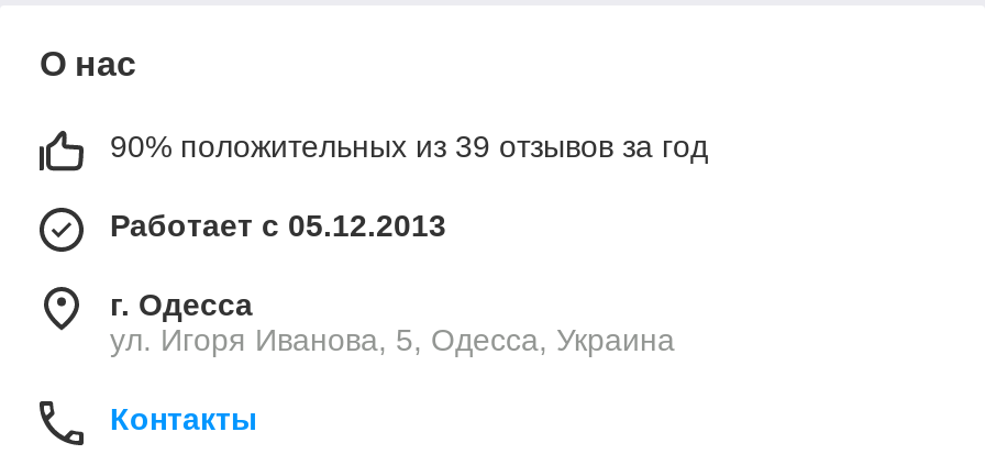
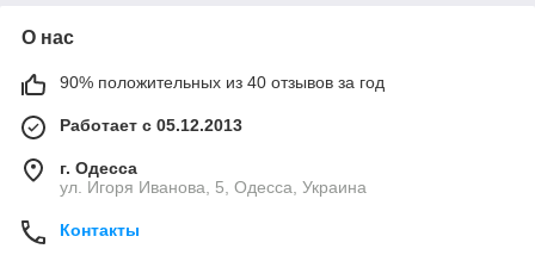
[110,129,708,164] 90% положительных из 39 отзывов за год -> [60,73,385,92] 90% положительных из 40 отзывов за год

